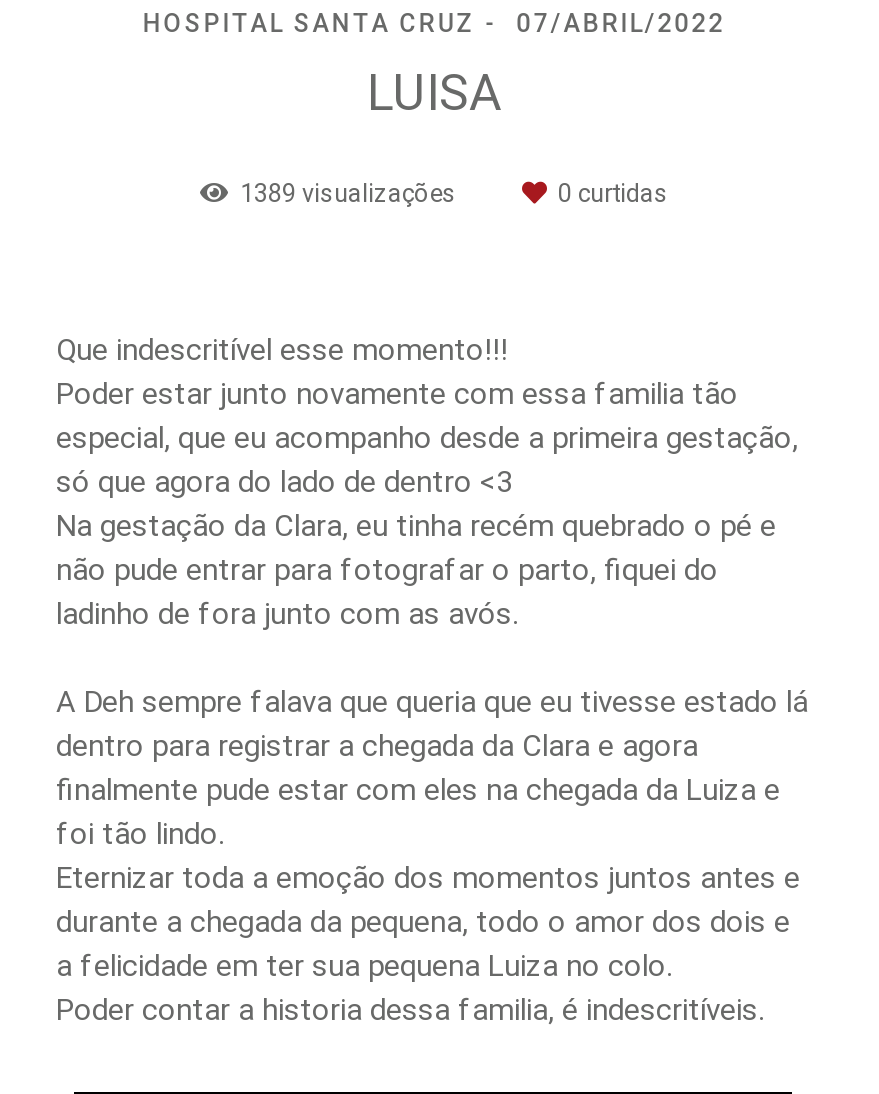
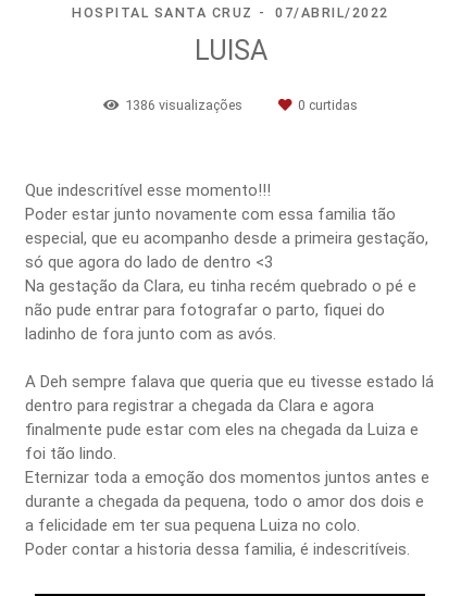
[240,177,462,207] 1389 visualizações -> [125,96,246,113] 1386 visualizações

